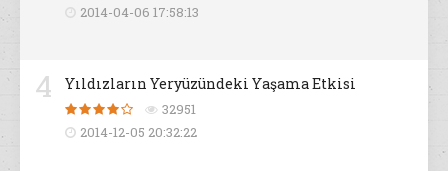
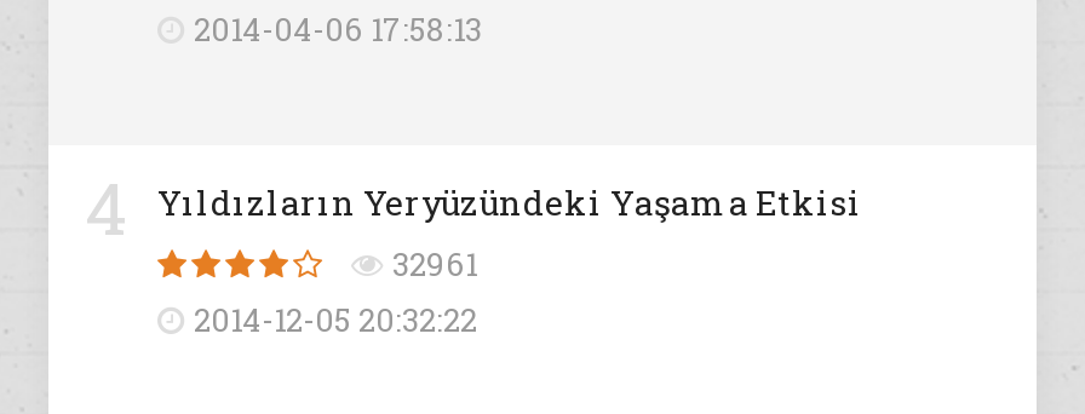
[162,100,196,118] 32951 -> [392,243,477,286] 32961

